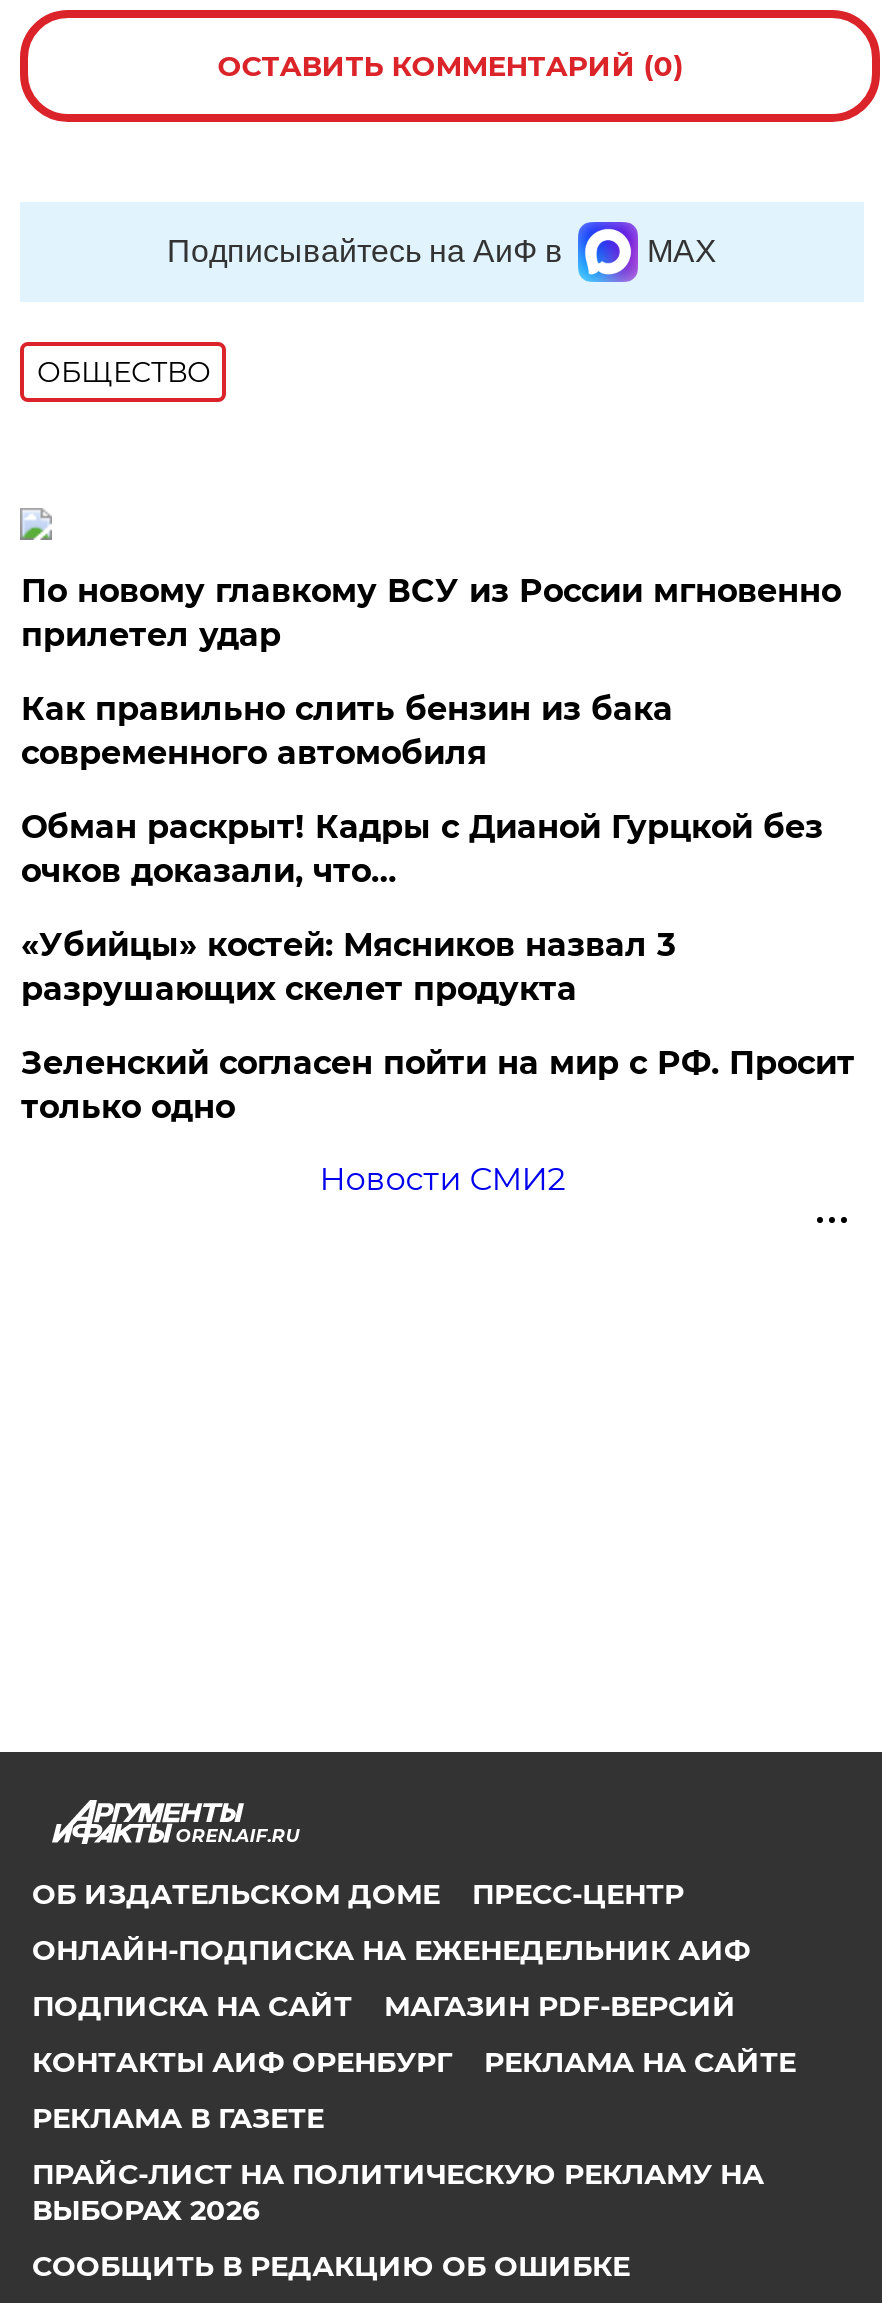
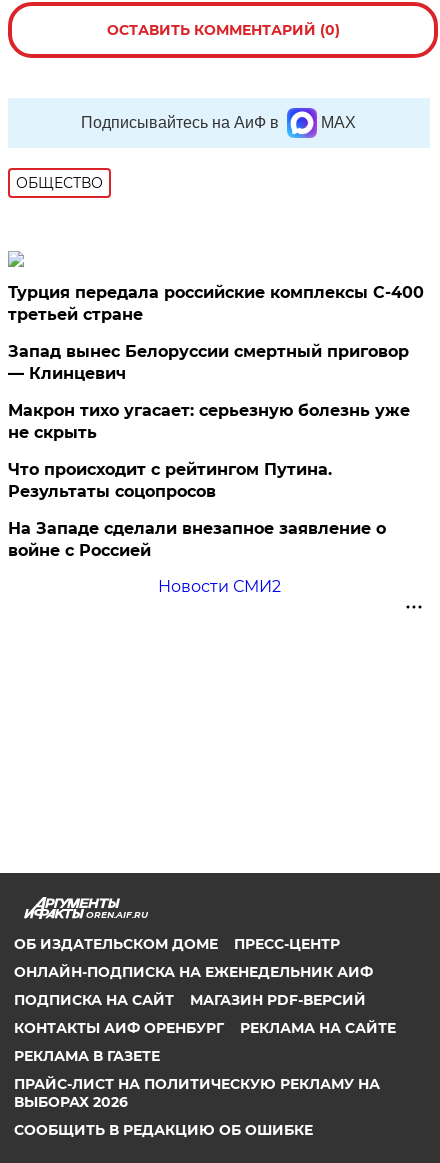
[21,572,841,654] По новому главкому ВСУ из России мгновенно | прилетел удар -> [8,283,424,324] Турция передала российские комплексы С-400 | третьей стране
[21,690,673,772] Как правильно слить бензин из бака | современного автомобиля -> [8,342,409,383] Запад вынес Белоруссии смертный приговор | — Клинцевич
[21,808,823,890] Обман раскрыт! Кадры с Дианой Гурцкой без | очков доказали, что… -> [8,401,410,442] Макрон тихо угасает: серьезную болезнь уже | не скрыть
[21,926,675,1008] «Убийцы» костей: Мясников назвал 3 | разрушающих скелет продукта -> [8,460,332,501] Что происходит с рейтингом Путина. | Результаты соцопросов
[21,1044,855,1126] Зеленский согласен пойти на мир с РФ. Просит | только одно -> [8,519,386,560] На Западе сделали внезапное заявление о | войне с Россией

